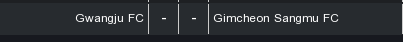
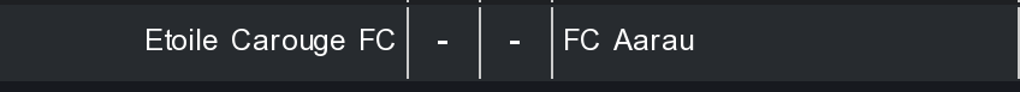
[75,9,144,28] Gwangju FC -> [144,19,397,65] Etoile Carouge FC
[213,9,339,28] Gimcheon Sangmu FC -> [563,19,693,65] FC Aarau

